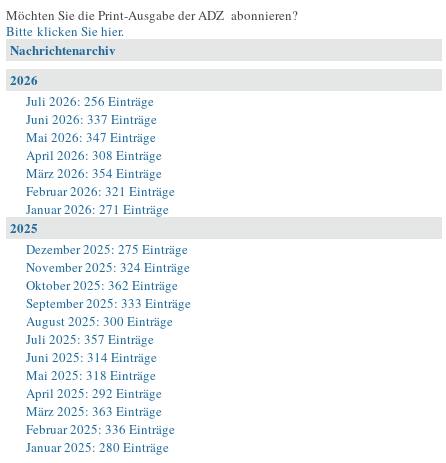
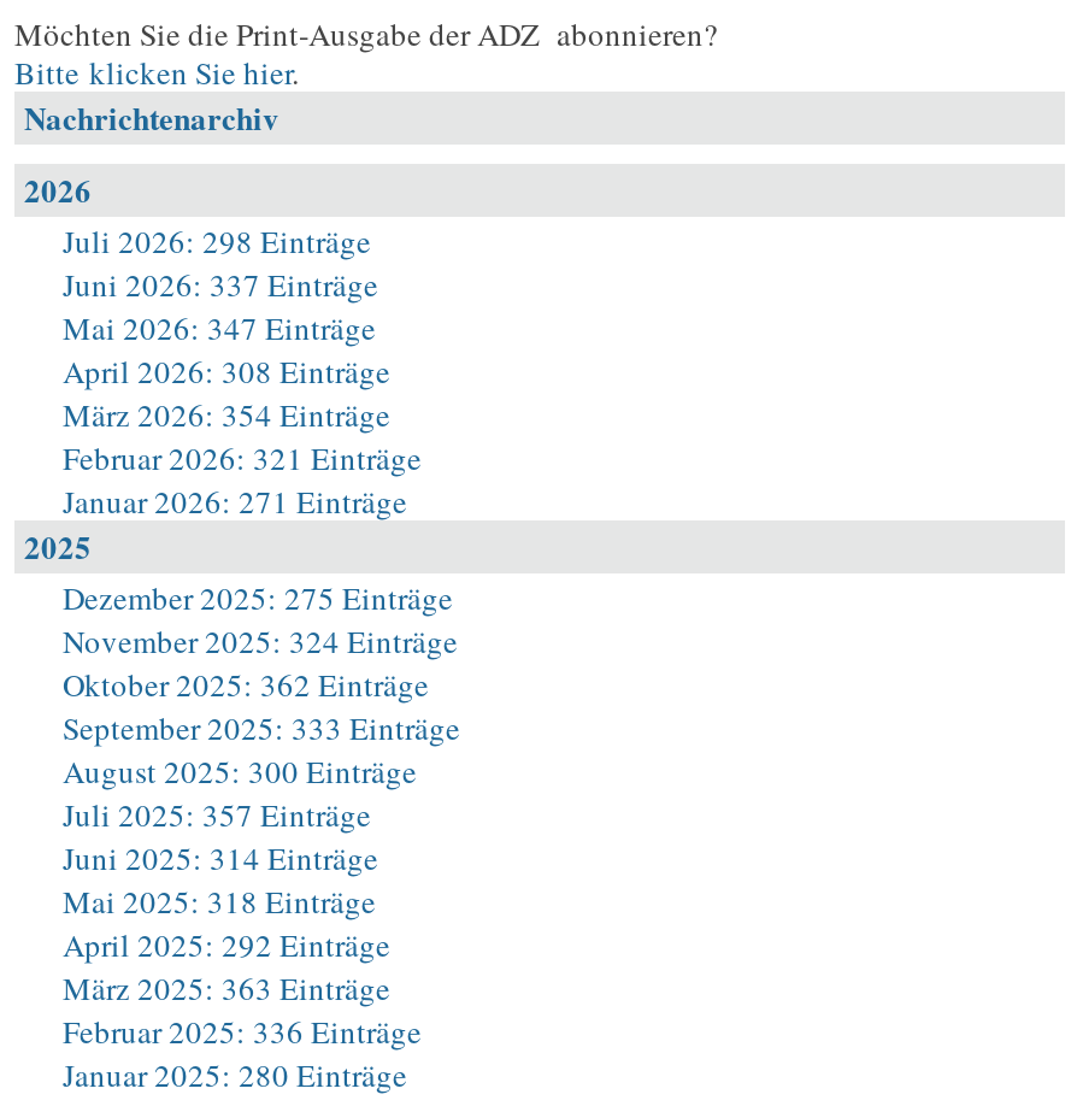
[26,92,154,110] Juli 2026: 256 Einträge -> [63,219,371,263] Juli 2026: 298 Einträge

